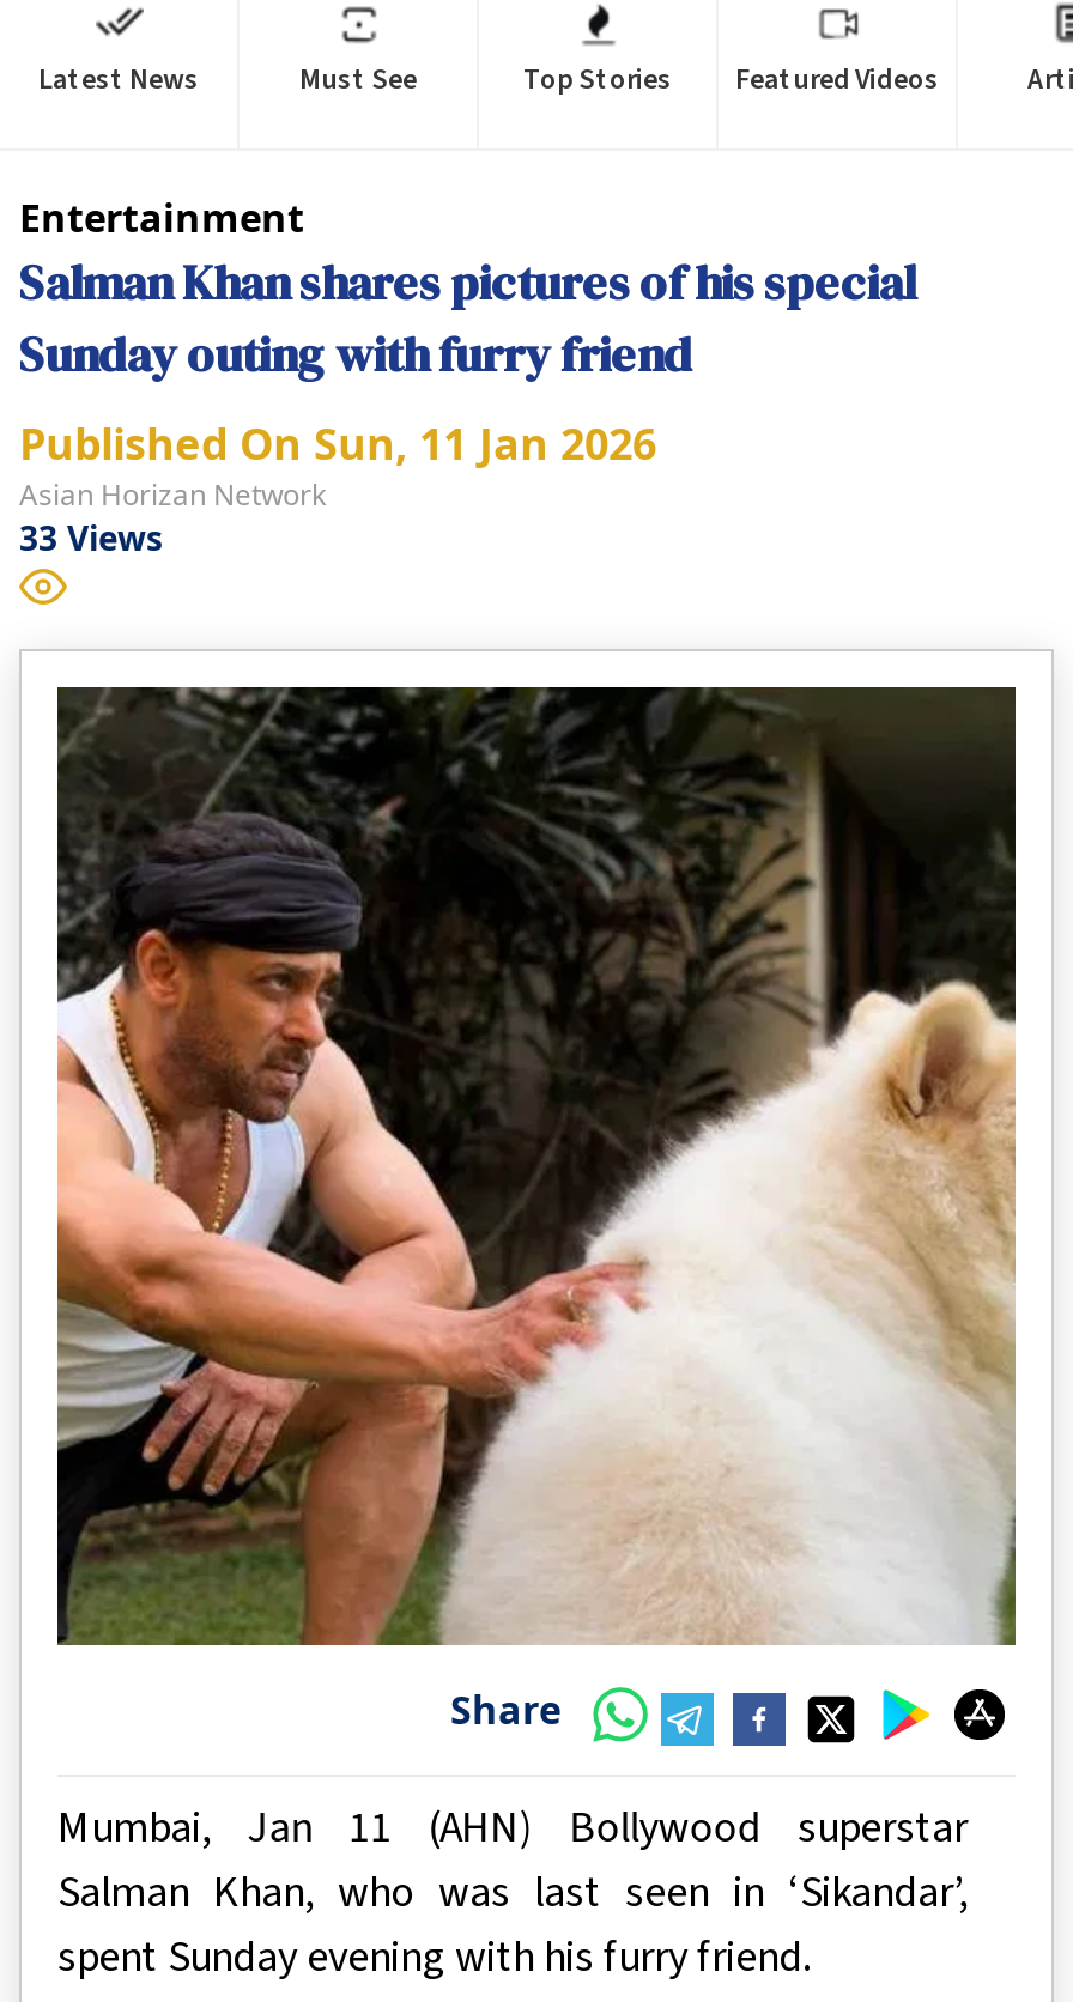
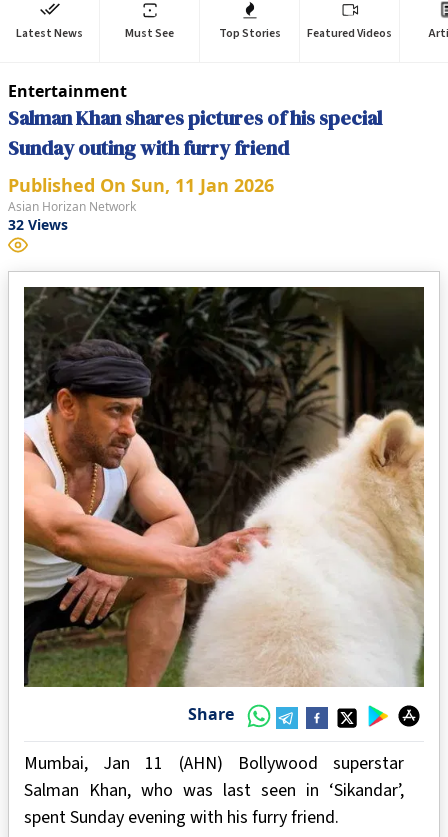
[19,515,163,560] 33 Views -> [8,215,68,234] 32 Views

